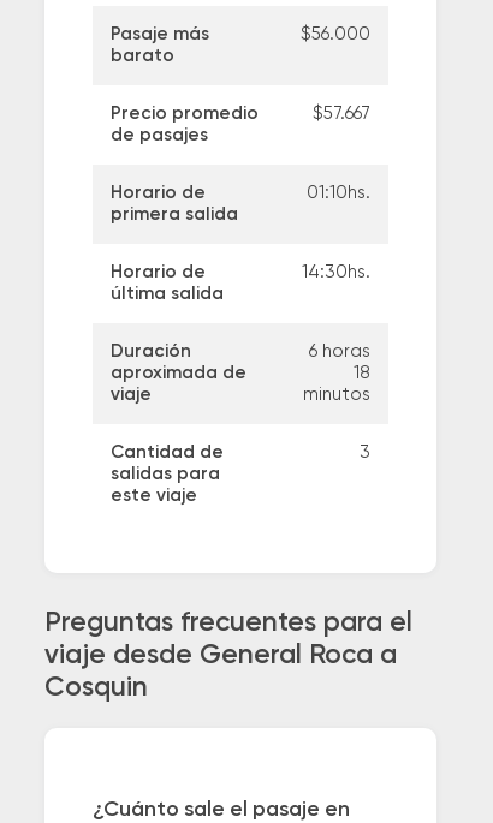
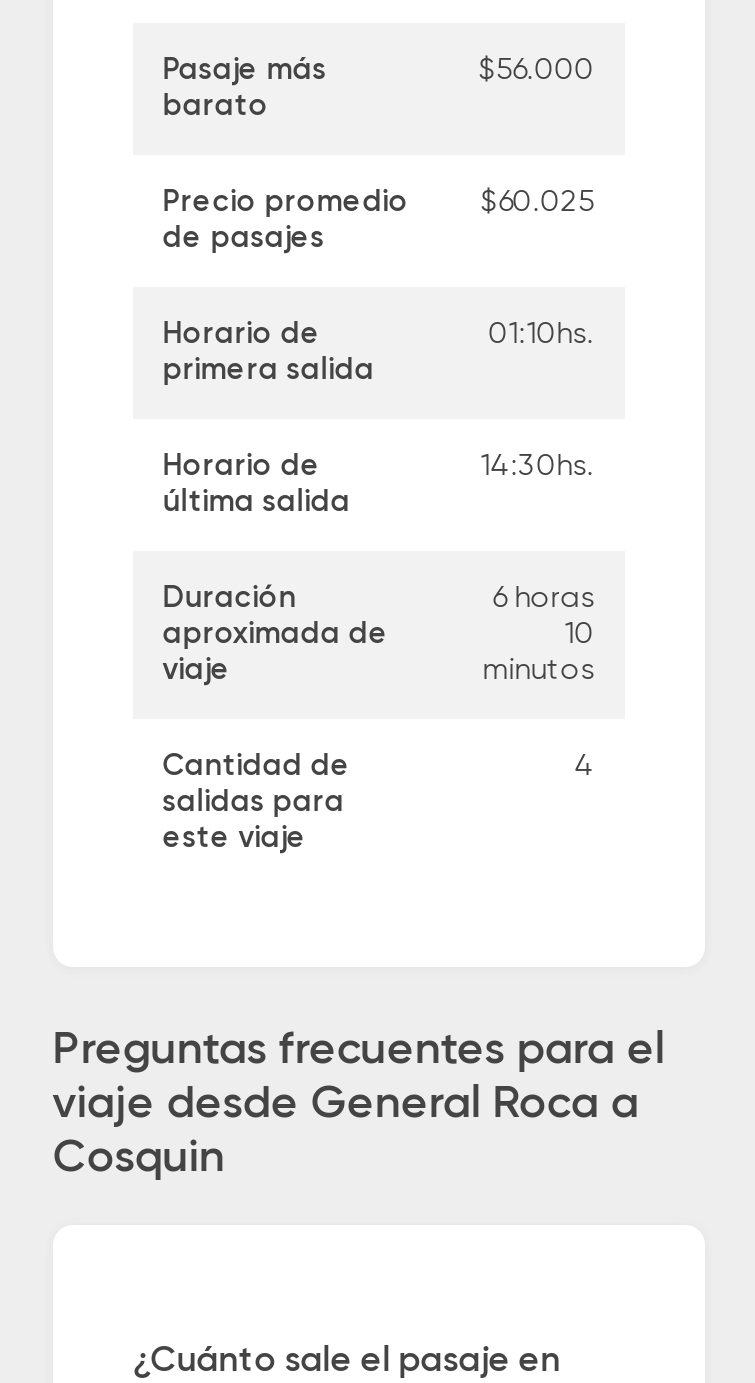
[312,105,370,123] $57.667 -> [481,188,595,218] $60.025
[353,364,370,382] 18 -> [565,620,595,650] 10
[359,444,370,462] 3 -> [575,752,595,782] 4

